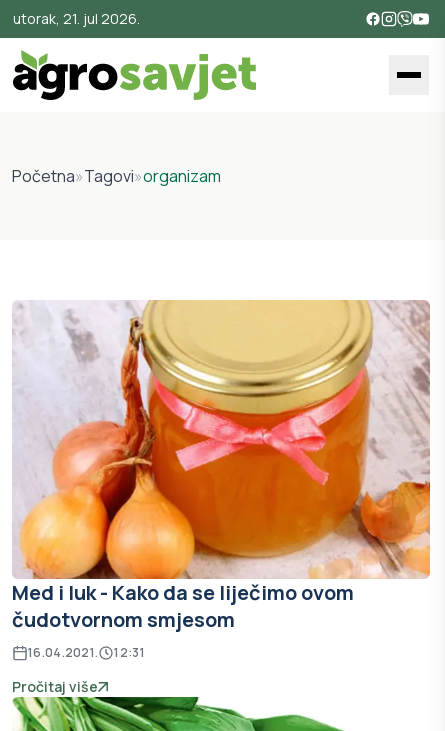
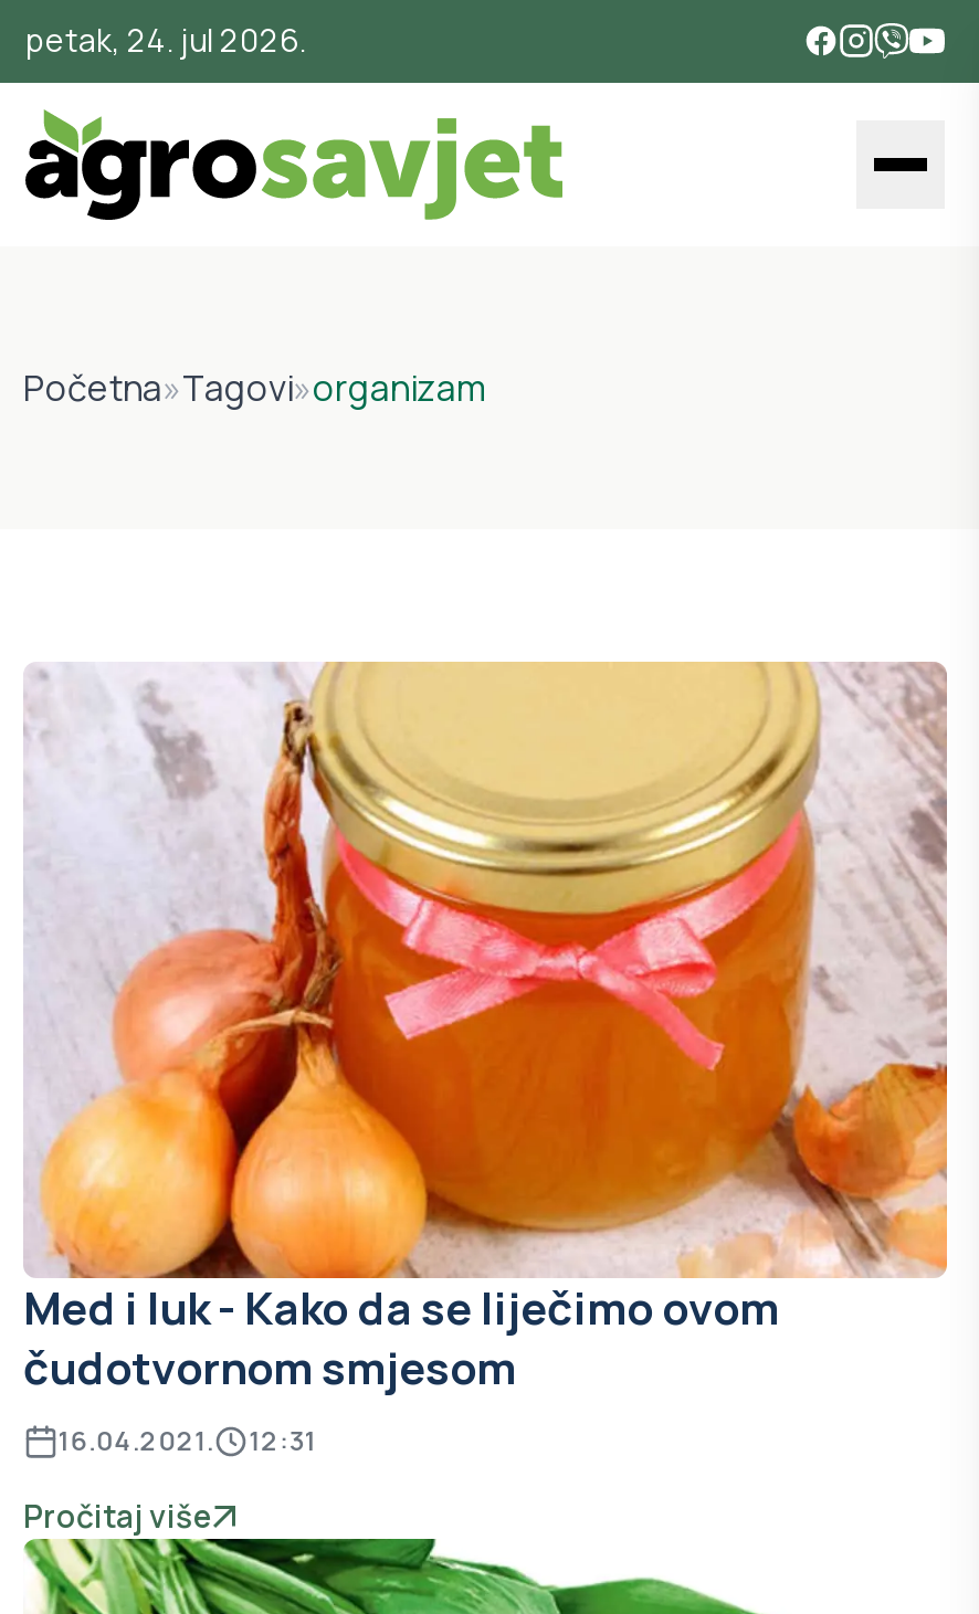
[13,9,140,28] utorak, 21. jul 2026. -> [25,19,306,61] petak, 24. jul 2026.

